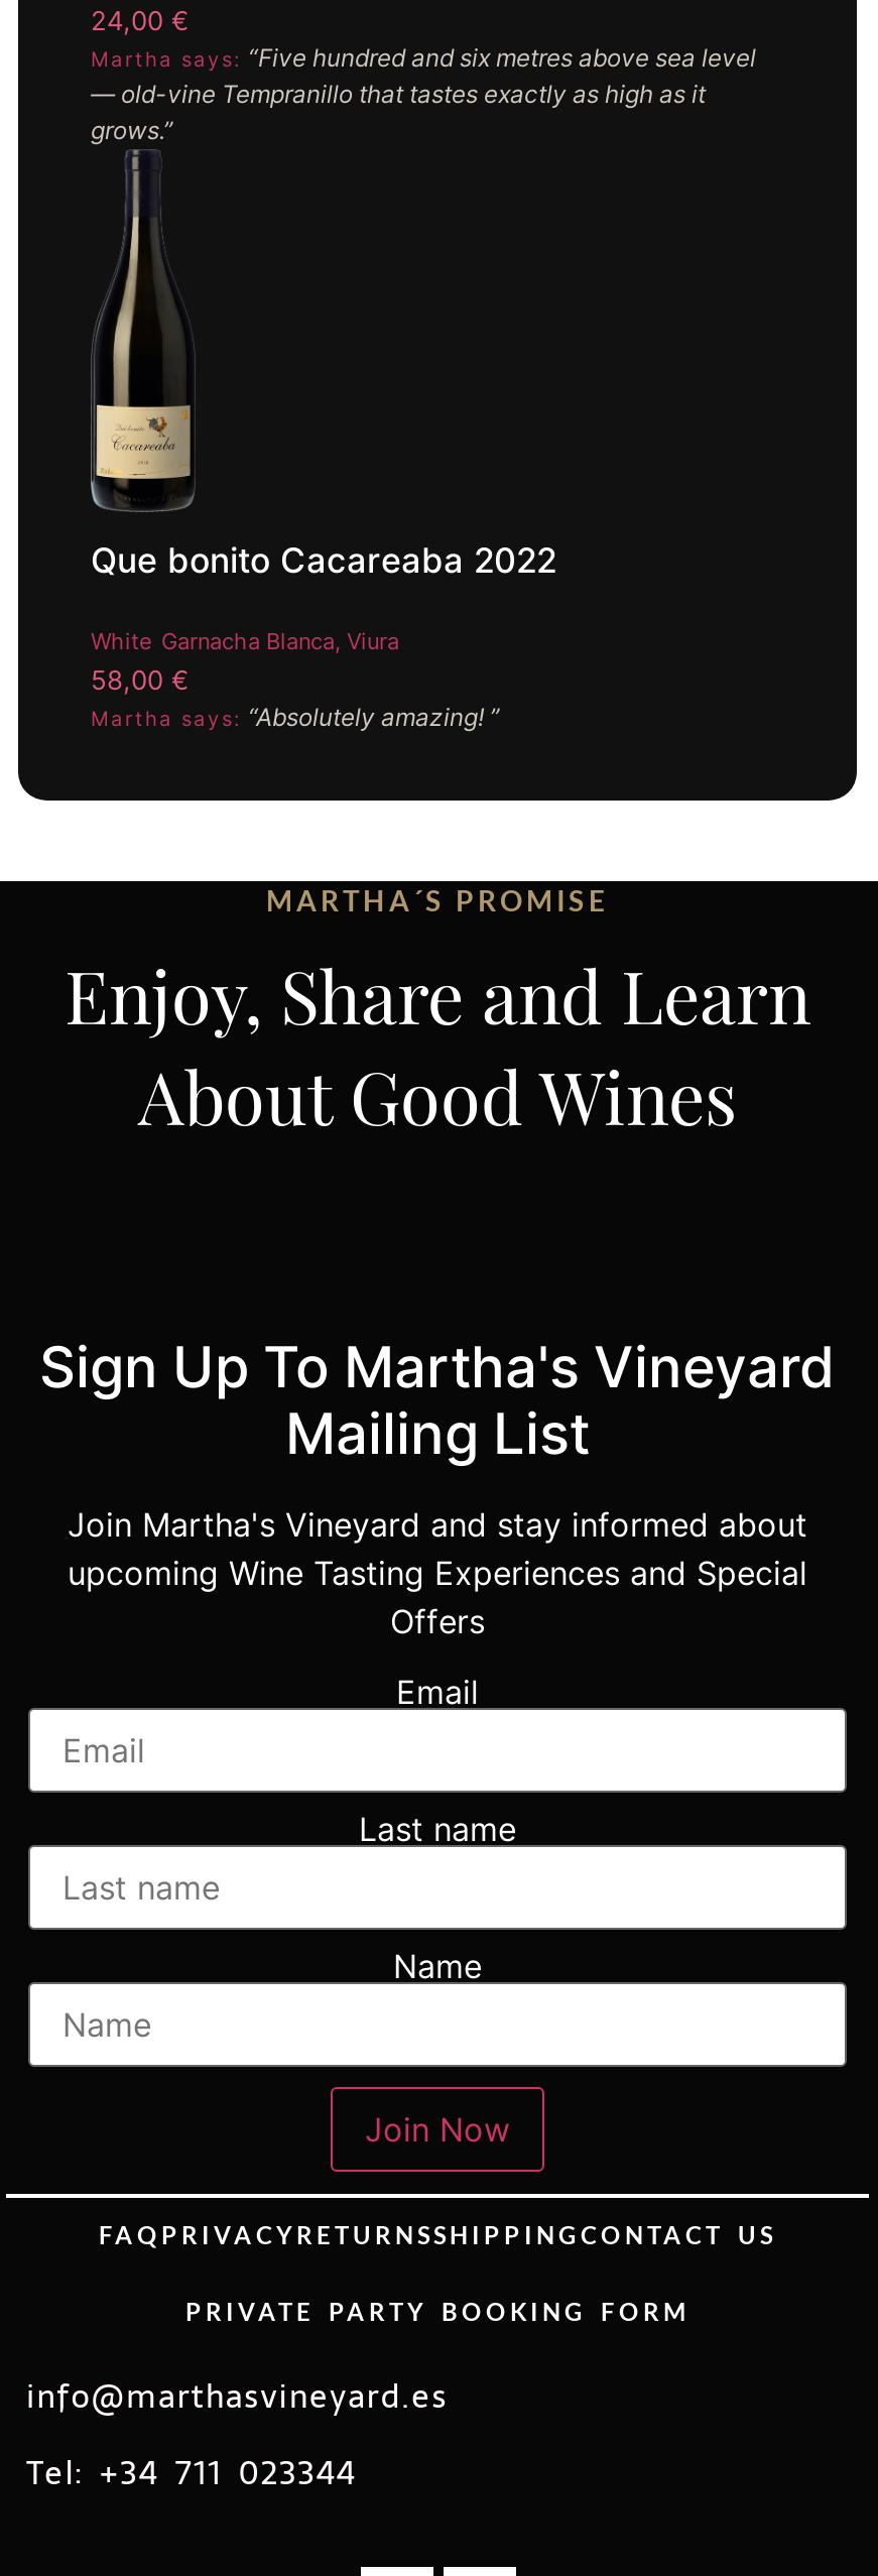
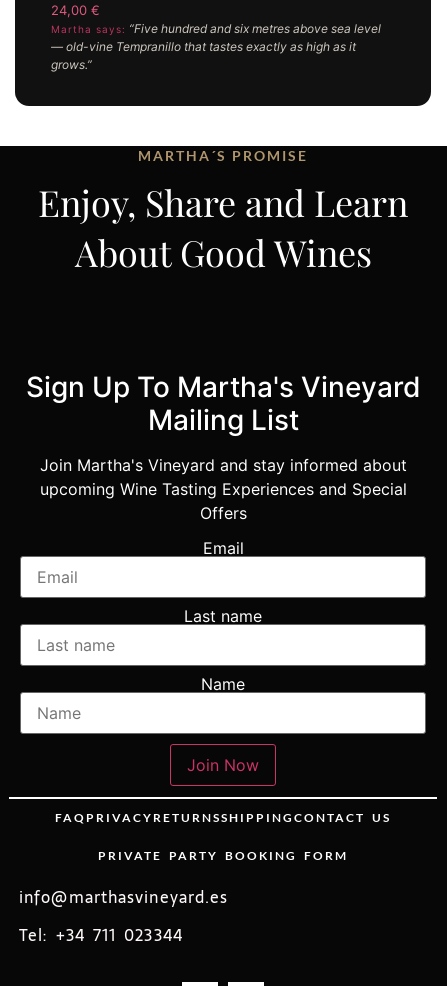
[89,151,556,732] [image] | Que bonito Cacareaba 2022 | White Garnacha Blanca, Viura | 58,00 € | Martha says: “Absolutely amazing! ” -> none

